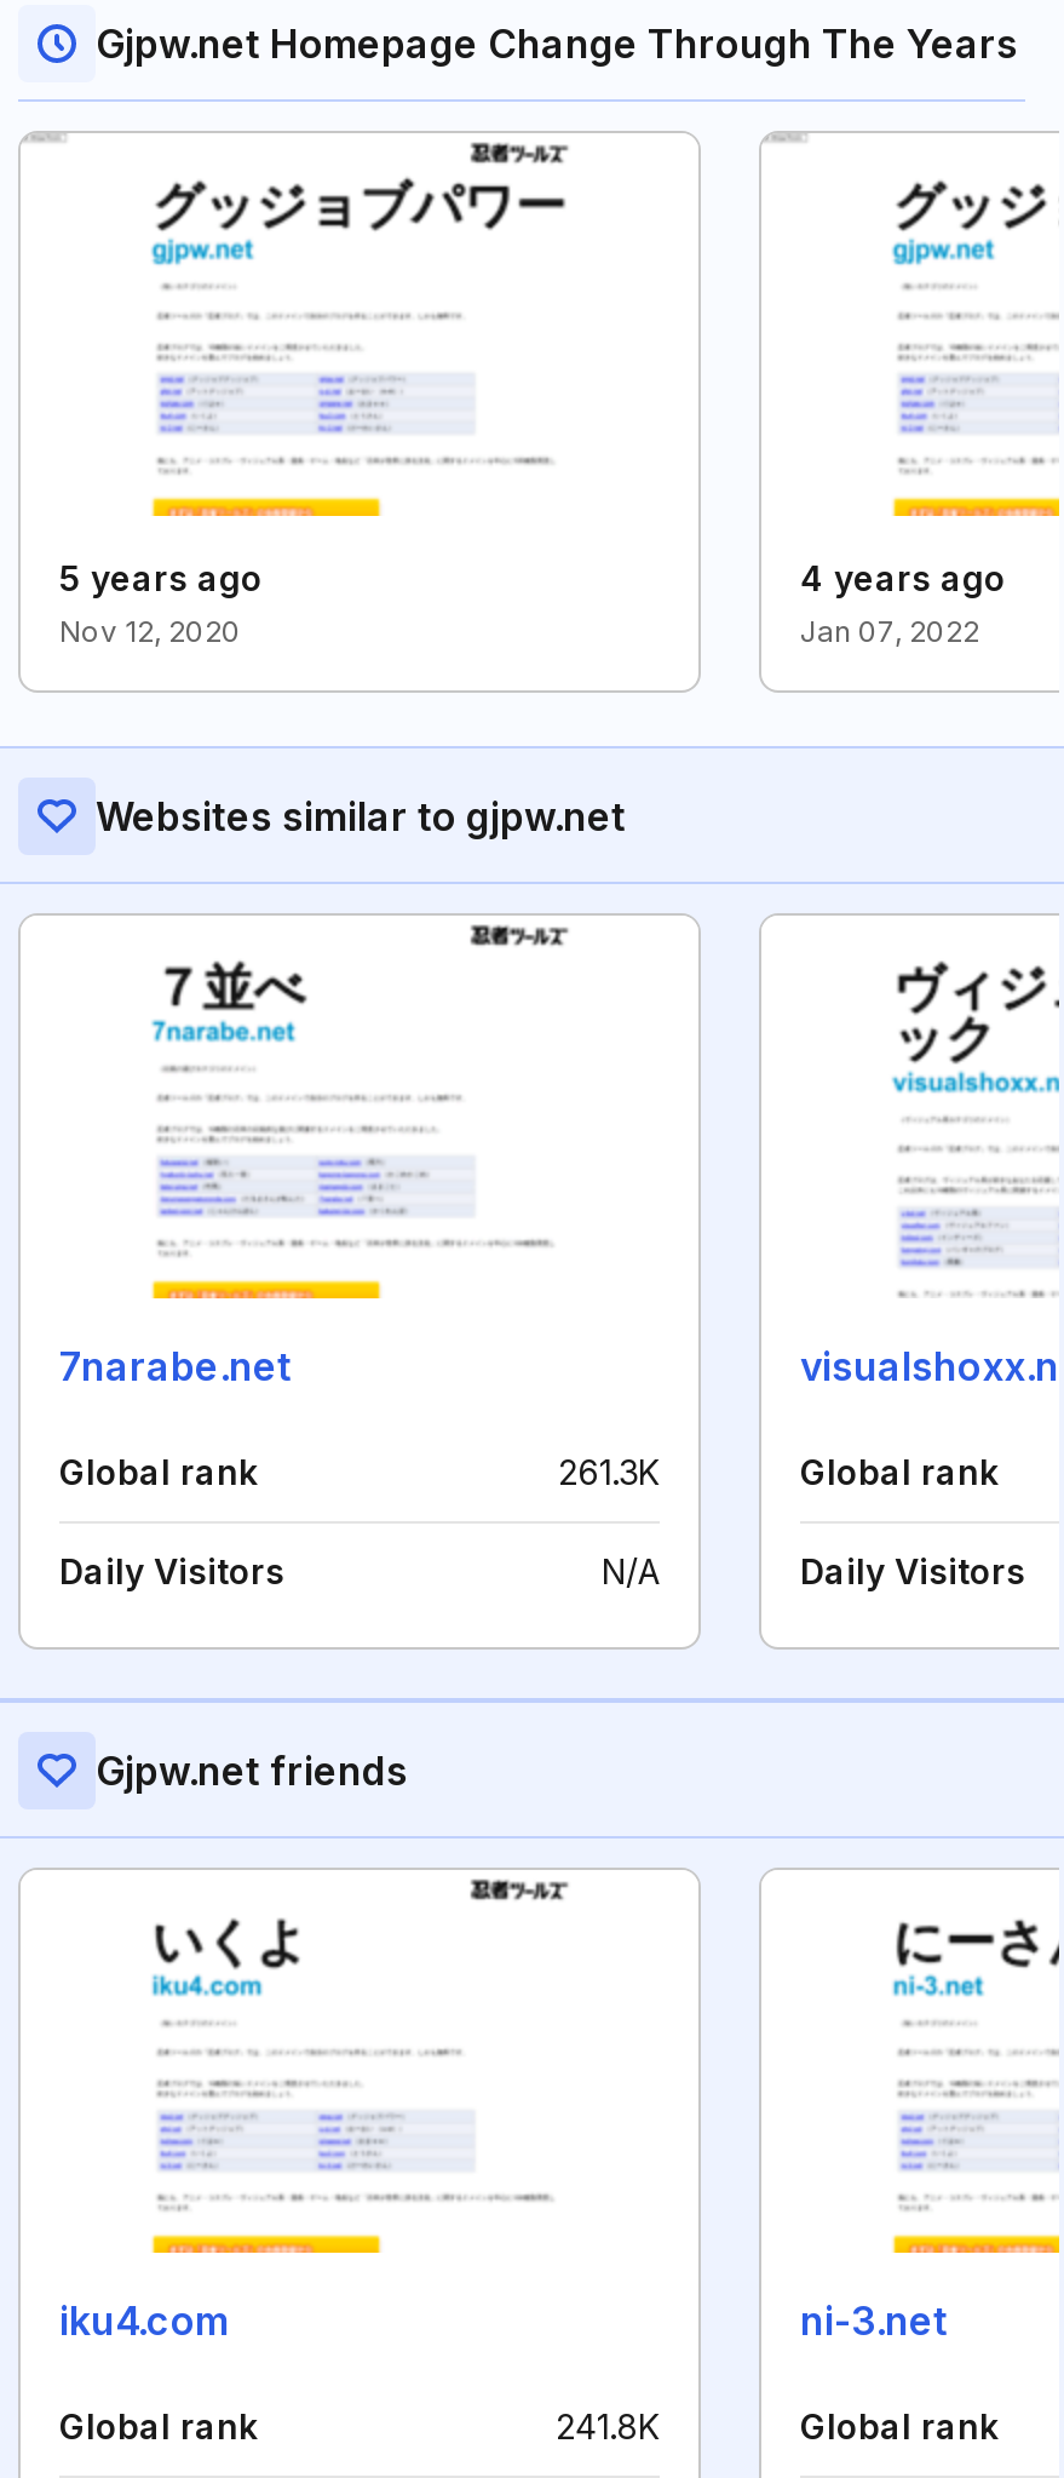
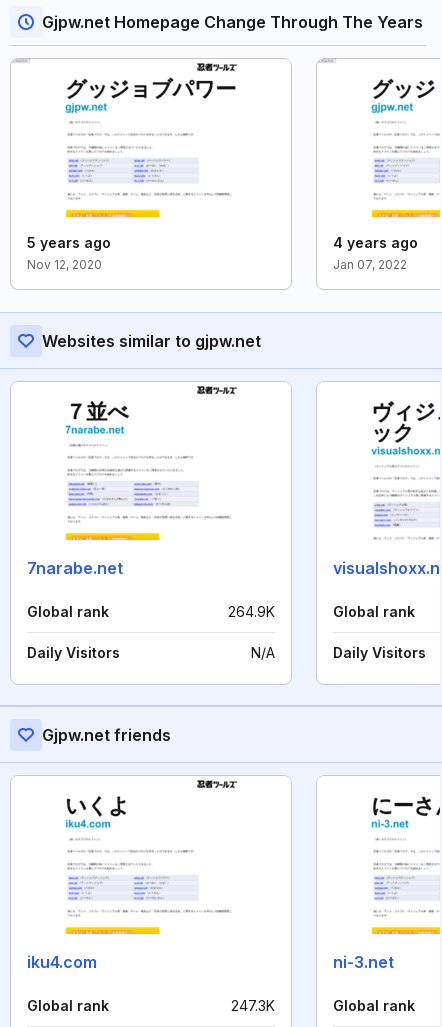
[558,1451,660,1492] 261.3K -> [228,603,275,620] 264.9K
[556,2405,660,2447] 241.8K -> [231,997,275,1014] 247.3K

